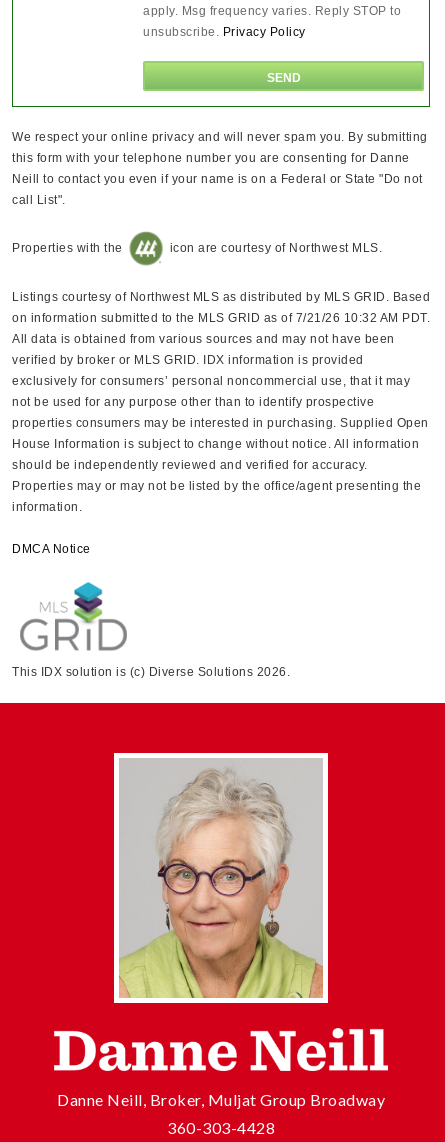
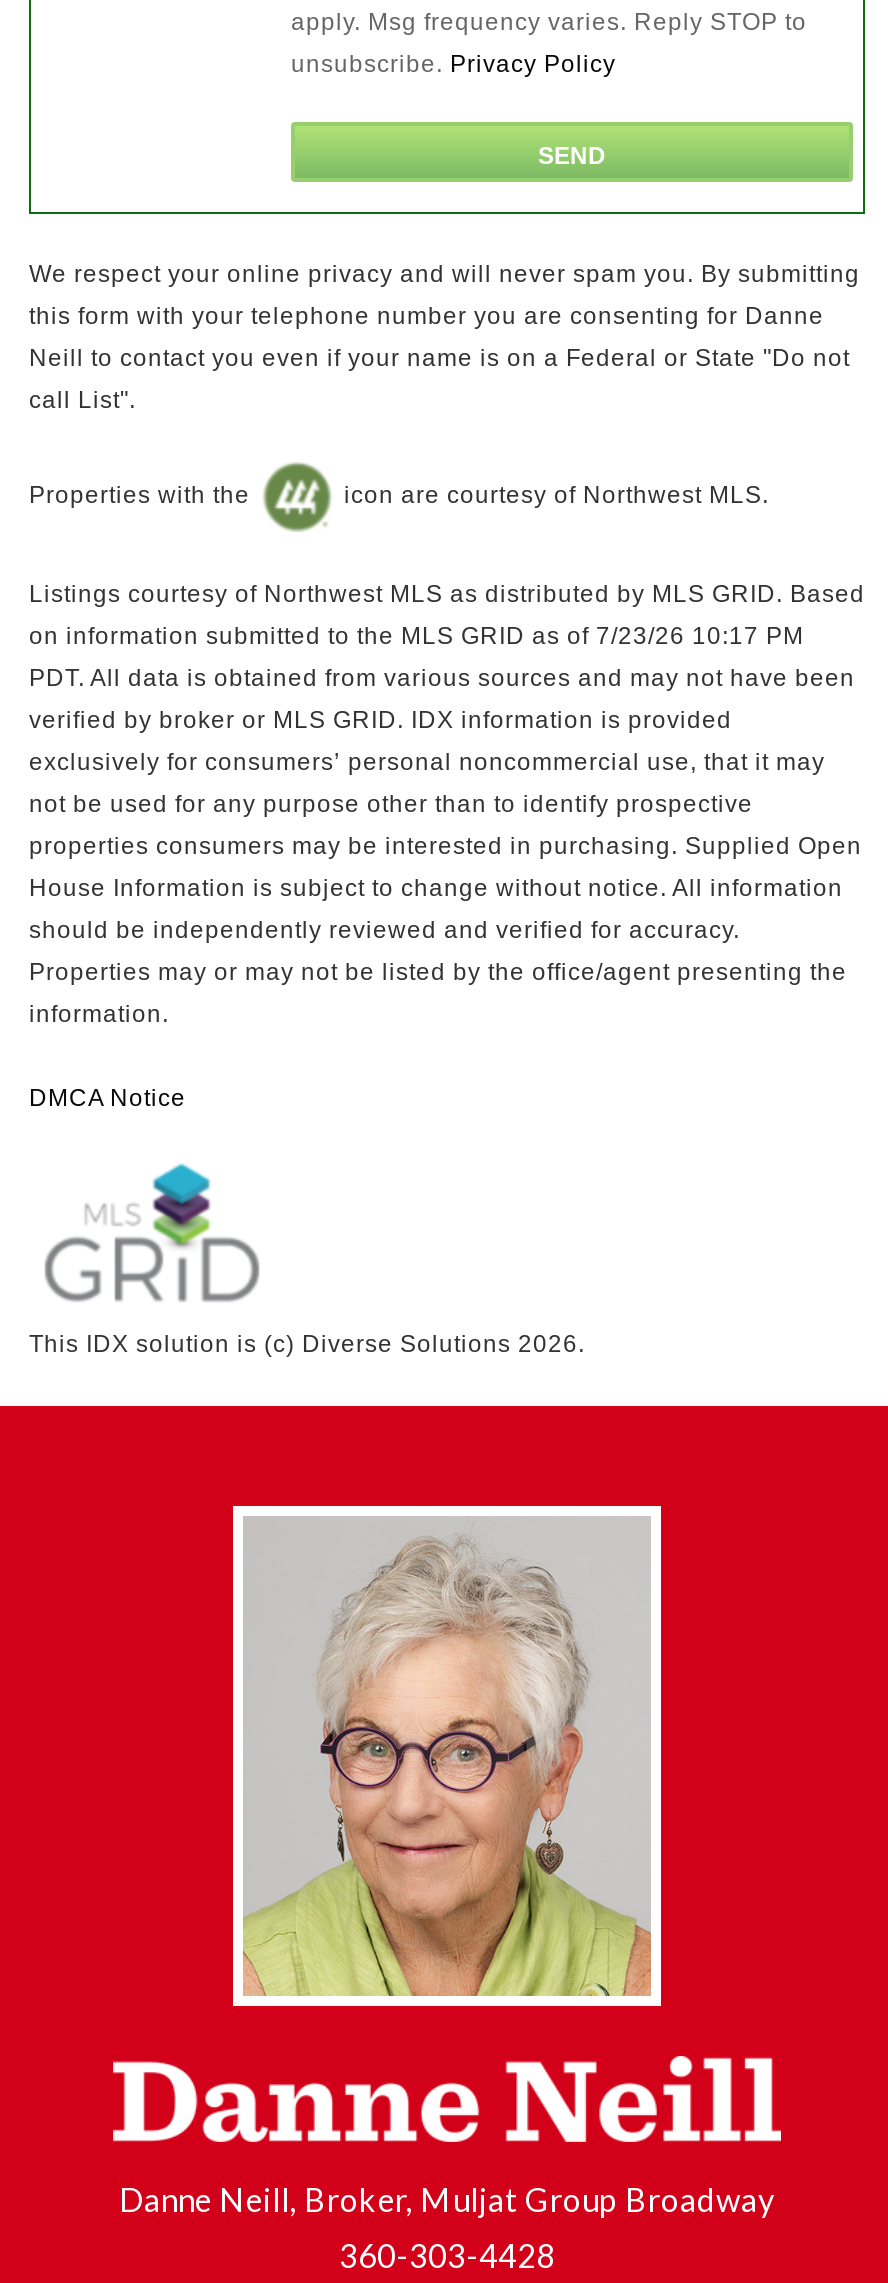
[12,311,430,325] on information submitted to the MLS GRID as of 7/21/26 10:32 AM PDT. -> [29,622,804,650] on information submitted to the MLS GRID as of 7/23/26 10:17 PM
[12,332,394,346] All data is obtained from various sources and may not have been -> [29,664,855,692] PDT. All data is obtained from various sources and may not have been

